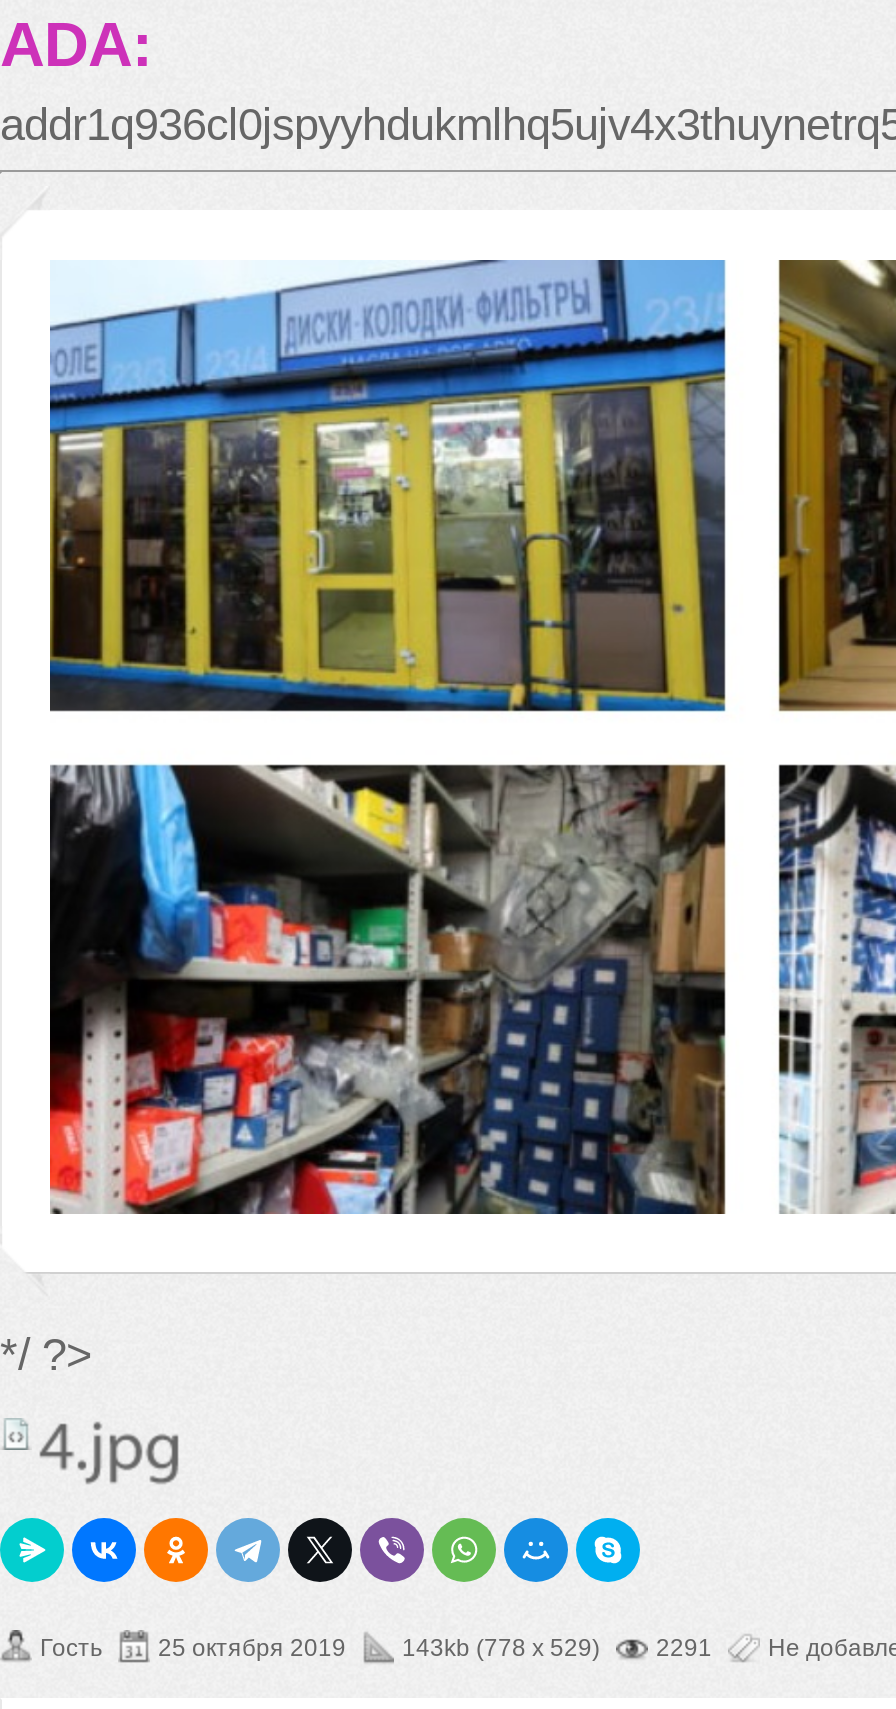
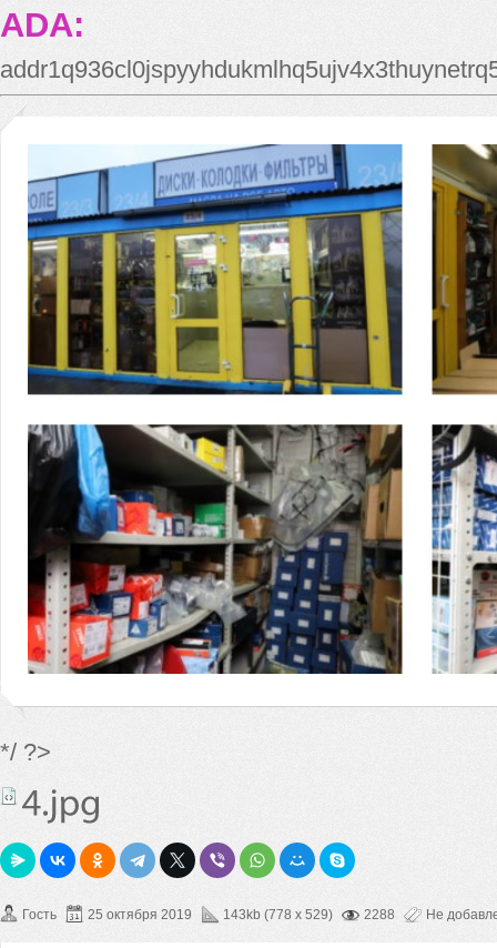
[656,1633,712,1661] 2291 -> [364,906,395,922] 2288

